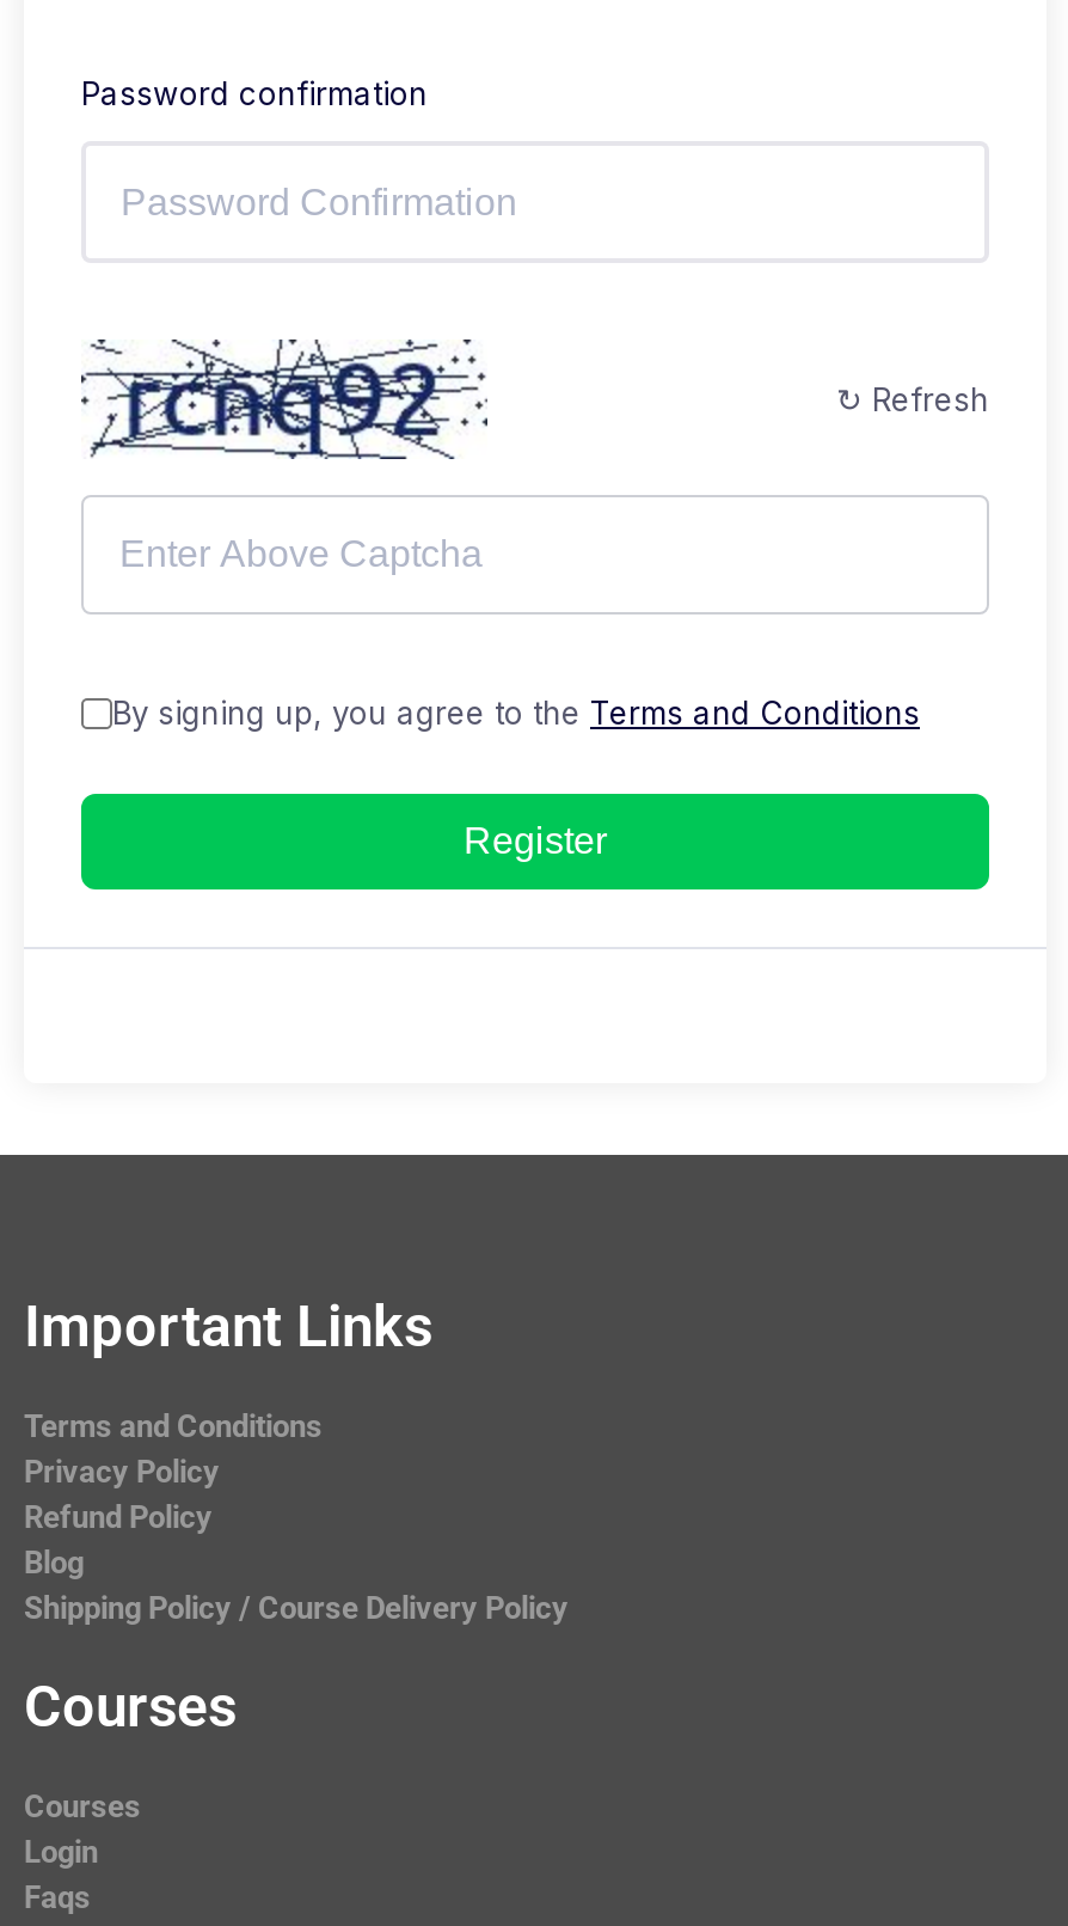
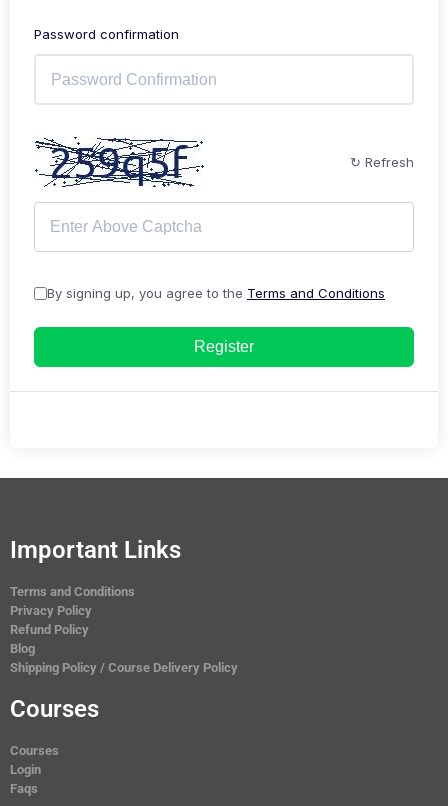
[79,337,490,461] [image] -> [34,137,204,188] [image]

